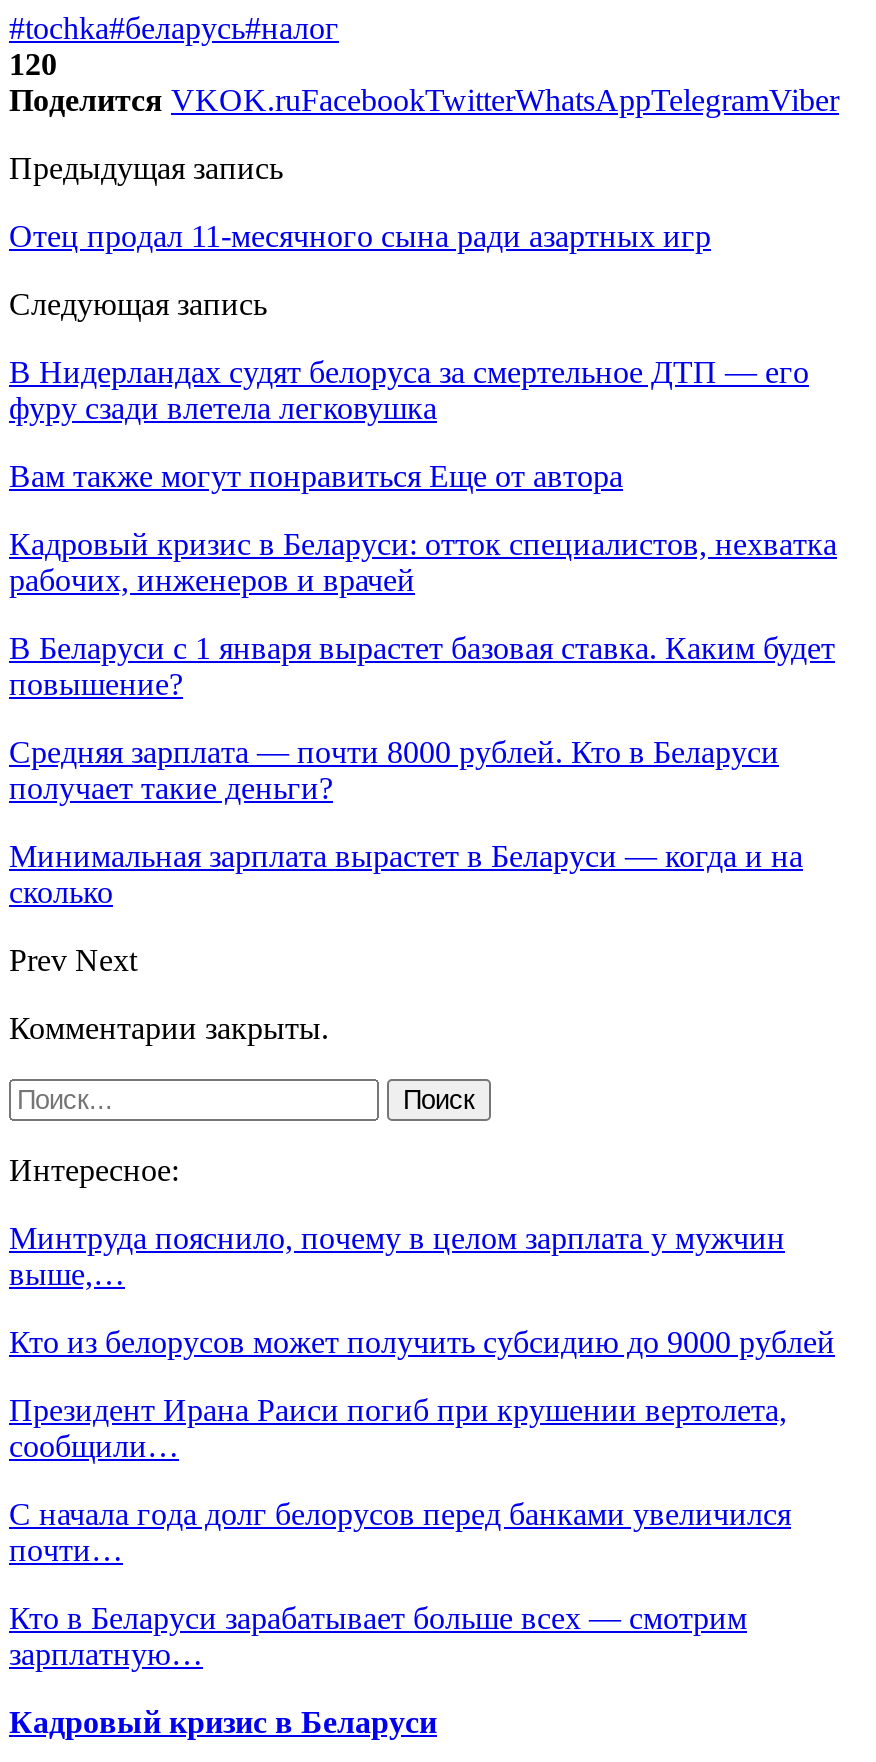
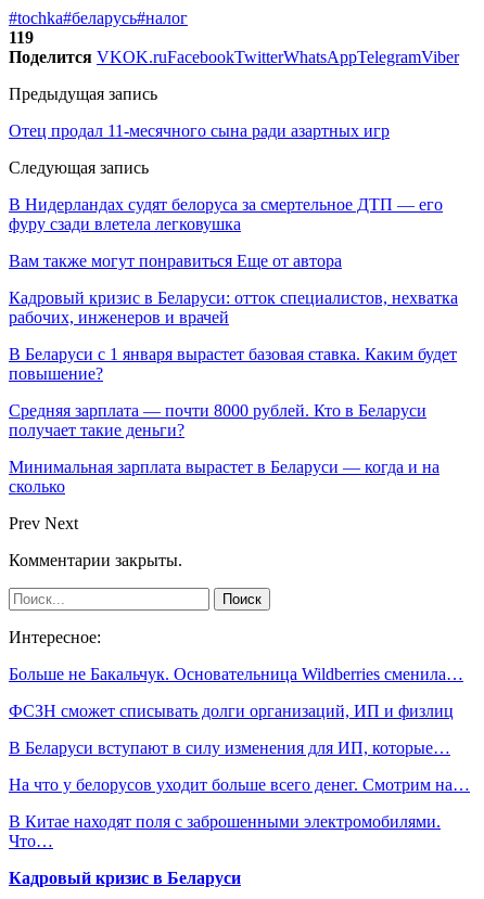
[9,48,57,82] 120 -> [9,29,34,47] 119
[9,1222,785,1292] Минтруда пояснило, почему в целом зарплата у мужчин | выше,… -> [9,665,463,684] Больше не Бакальчук. Основательница Wildberries сменила…
[9,1326,835,1360] Кто из белорусов может получить субсидию до 9000 рублей -> [9,702,454,721] ФСЗН сможет списывать долги организаций, ИП и физлиц
[9,1394,787,1464] Президент Ирана Раиси погиб при крушении вертолета, | сообщили… -> [9,739,450,757] В Беларуси вступают в силу изменения для ИП, которые…
[9,1498,791,1568] С начала года долг белорусов перед банками увеличился | почти… -> [9,776,470,794] На что у белорусов уходит больше всего денег. Смотрим на…
[9,1602,747,1672] Кто в Беларуси зарабатывает больше всех — смотрим | зарплатную… -> [9,813,441,851] В Китае находят поля с заброшенными электромобилями. | Что…

